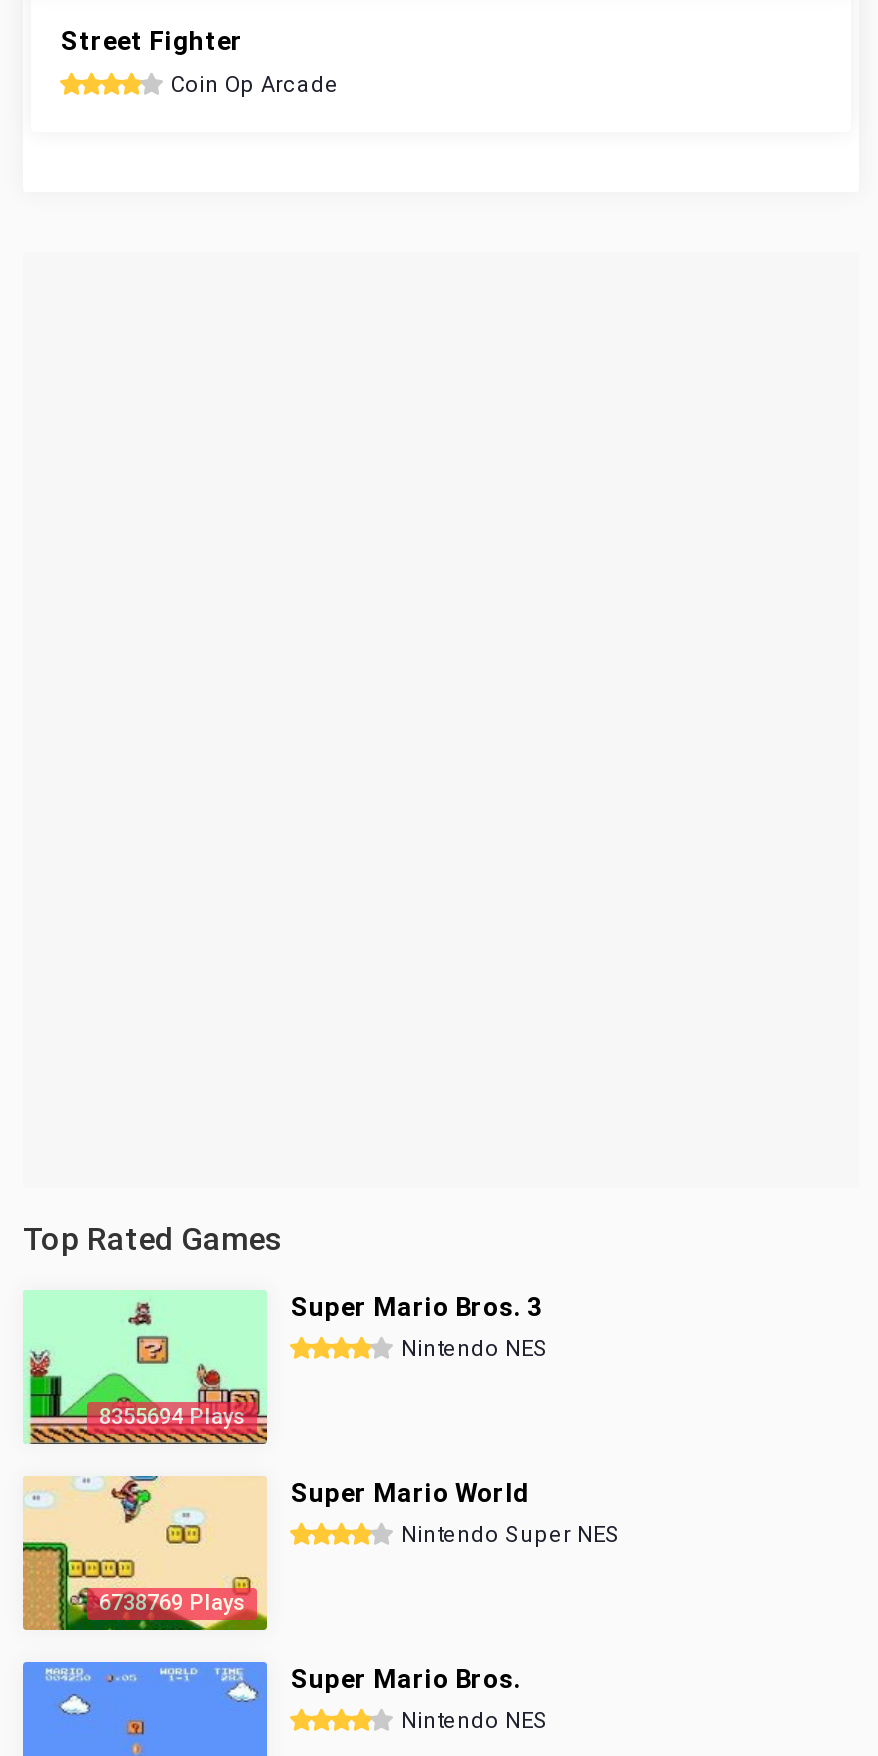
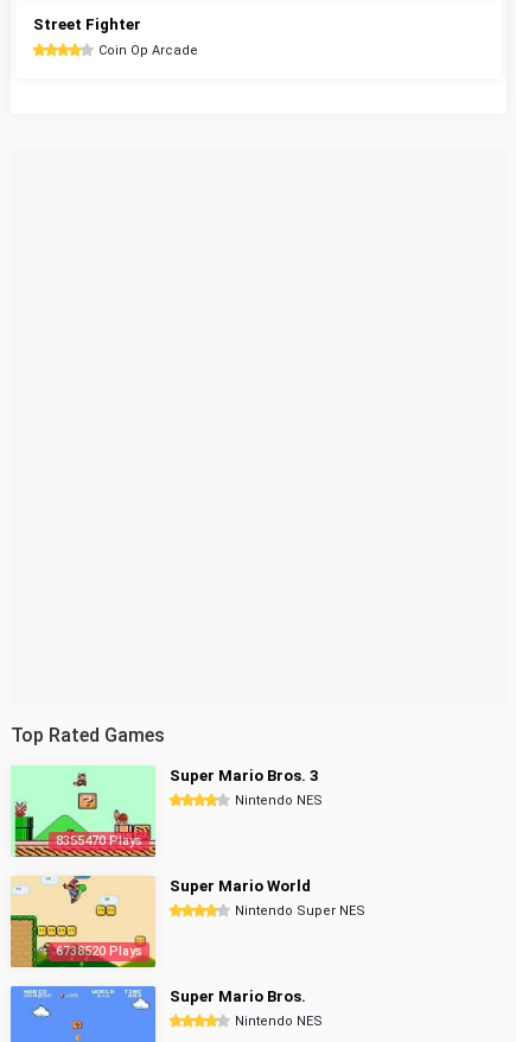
[99,1404,245,1430] 8355694 Plays -> [56,833,142,849] 8355470 Plays
[99,1590,245,1616] 6738769 Plays -> [56,943,142,959] 6738520 Plays

